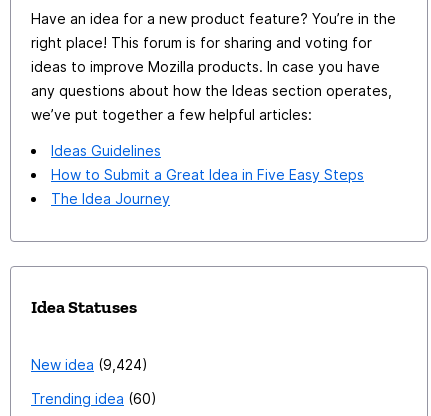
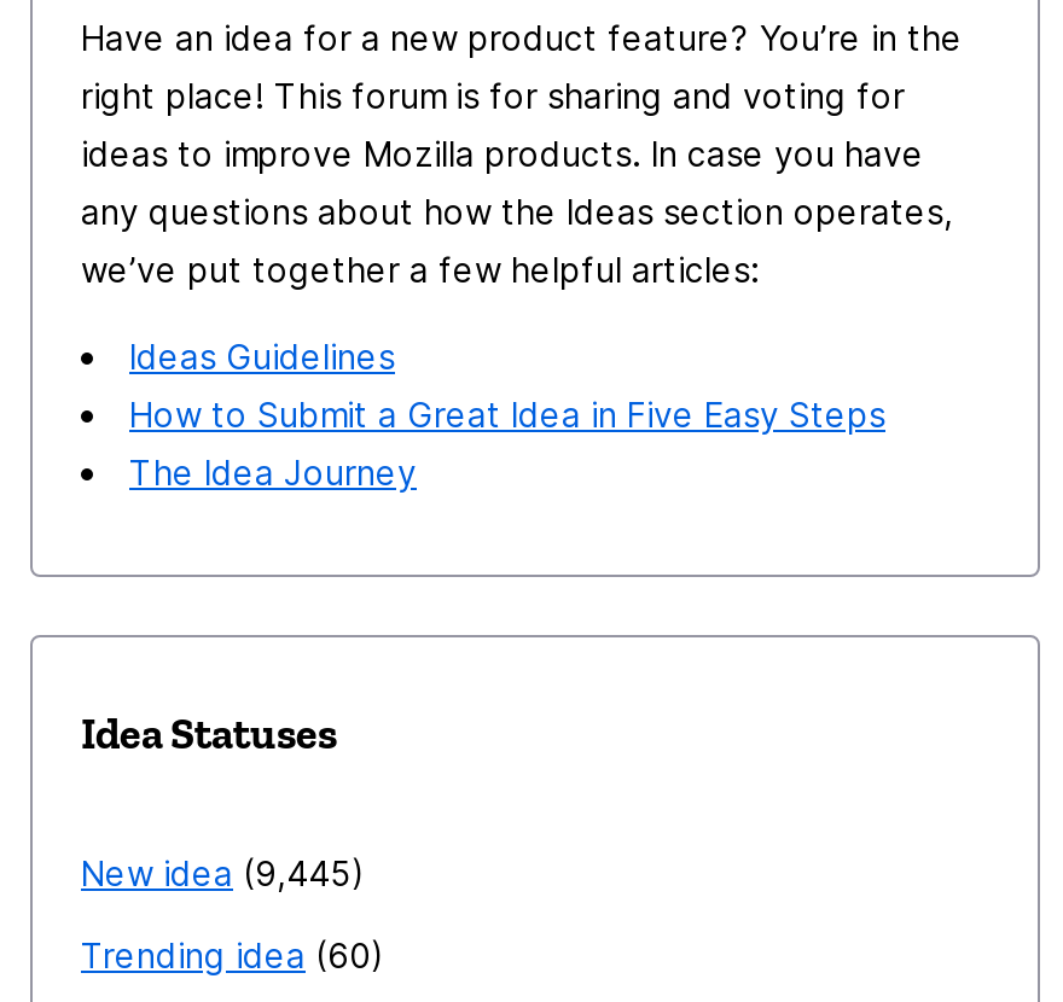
[31,356,142,373] New idea 9,424 -> [81,853,352,894] New idea 9,445

